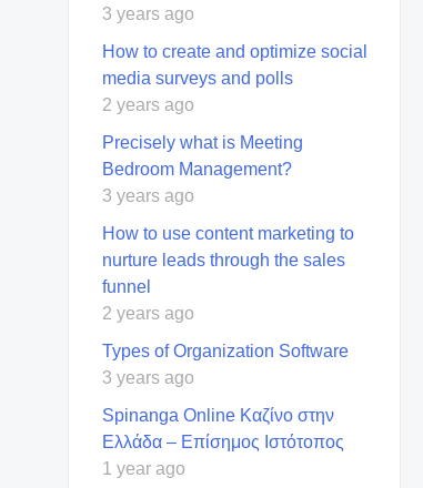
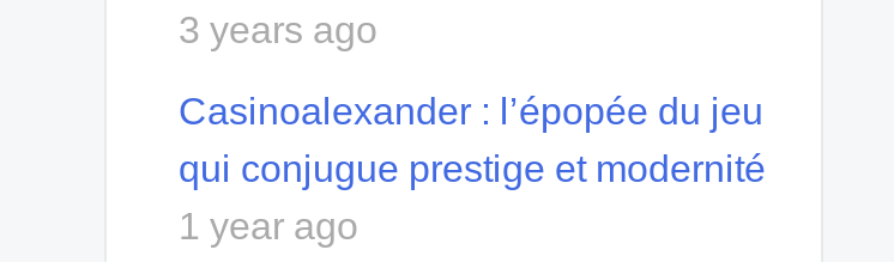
[102,42,367,451] How to create and optimize social | media surveys and polls | 2 years ago | Precisely what is Meeting | Bedroom Management? | 3 years ago | How to use content marketing to | nurture leads through the sales | funnel | 2 years ago | Types of Organization Software | 3 years ago | Spinanga Online Καζίνο στην | Ελλάδα – Επίσημος Ιστότοπος -> [179,90,766,188] Casinoalexander : l’épopée du jeu | qui conjugue prestige et modernité

